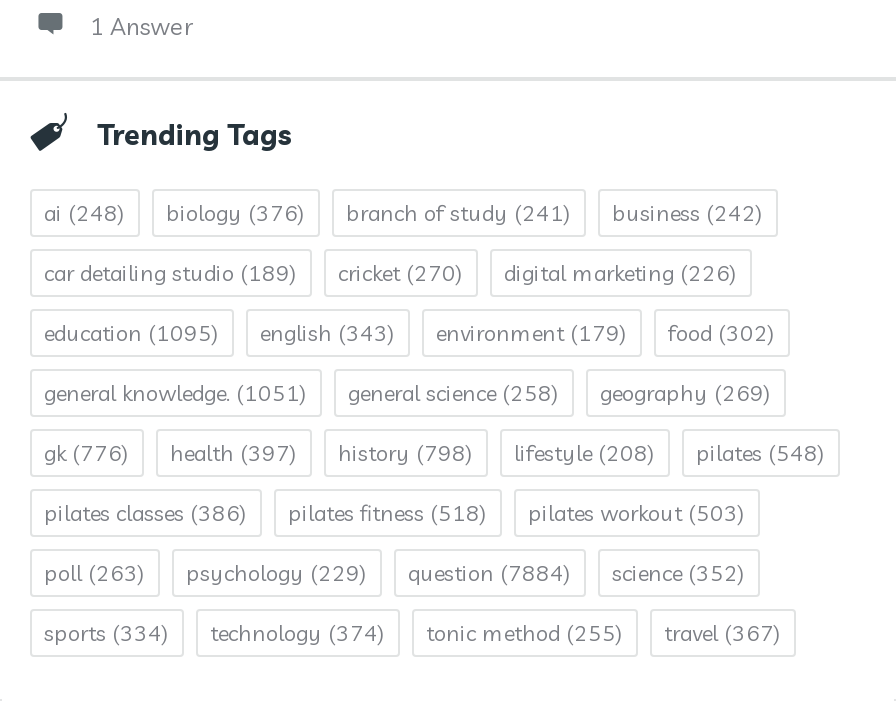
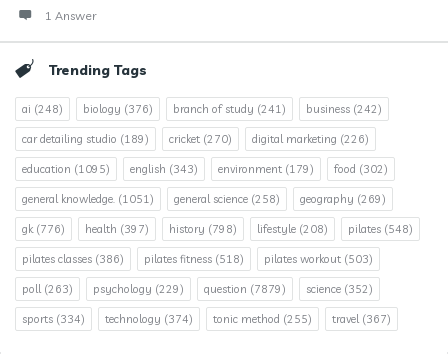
[44,559,746,587] poll (263) psychology (229) question (7884) science (352) -> [22,282,373,296] poll (263) psychology (229) question (7879) science (352)

